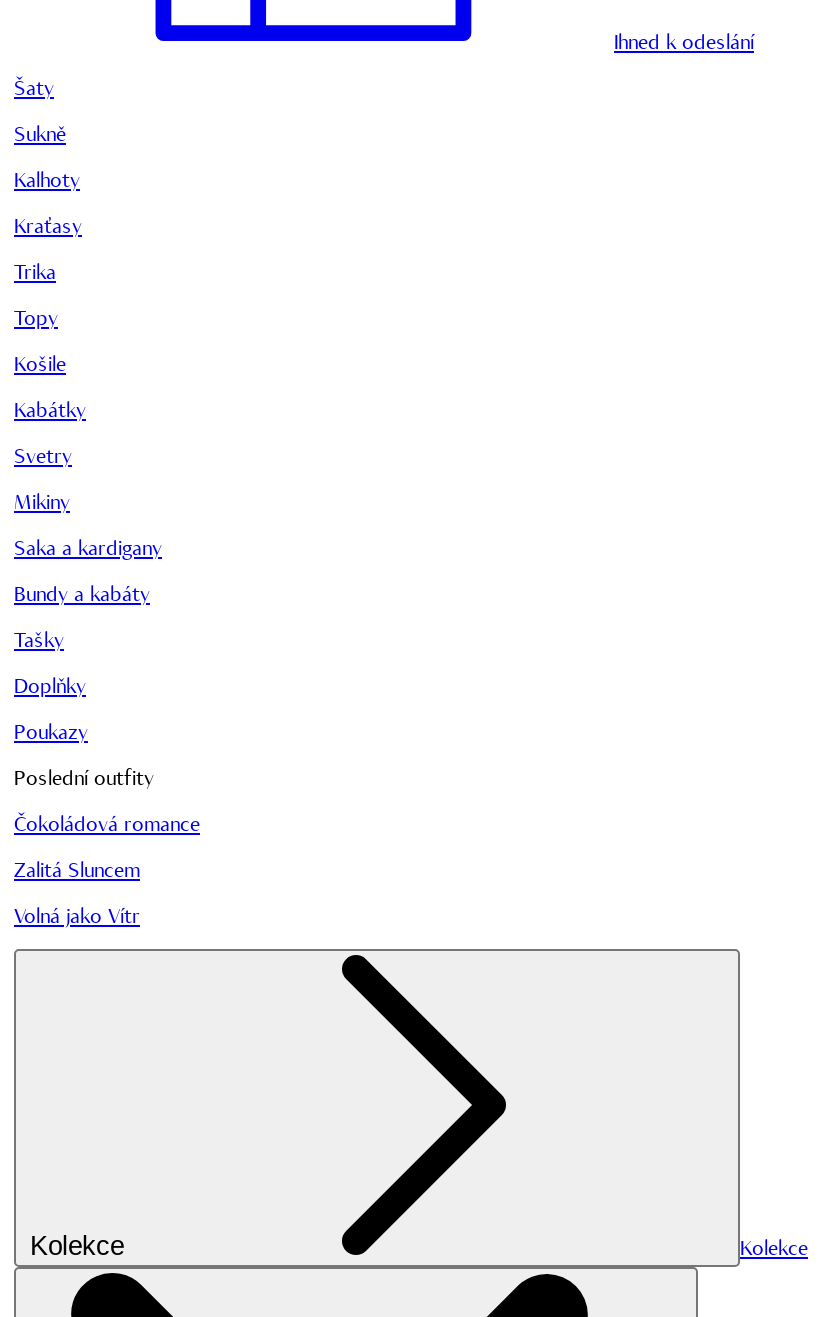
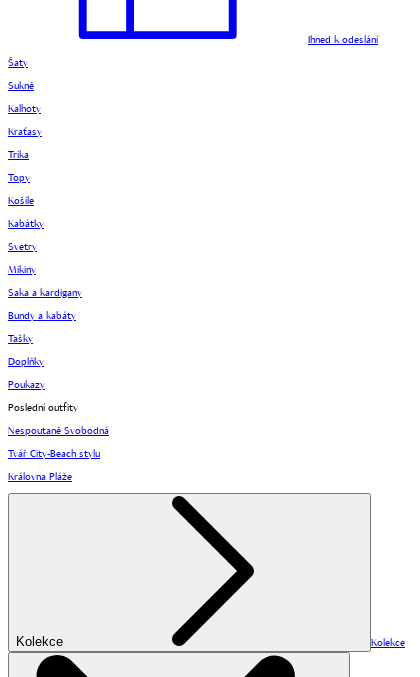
[14,811,200,837] Čokoládová romance -> [8,424,109,437] Nespoutaně Svobodná
[14,857,140,883] Zalitá Sluncem -> [8,447,100,460] Tvář City-Beach stylu
[14,903,140,929] Volná jako Vítr -> [8,470,72,483] Královna Pláže

